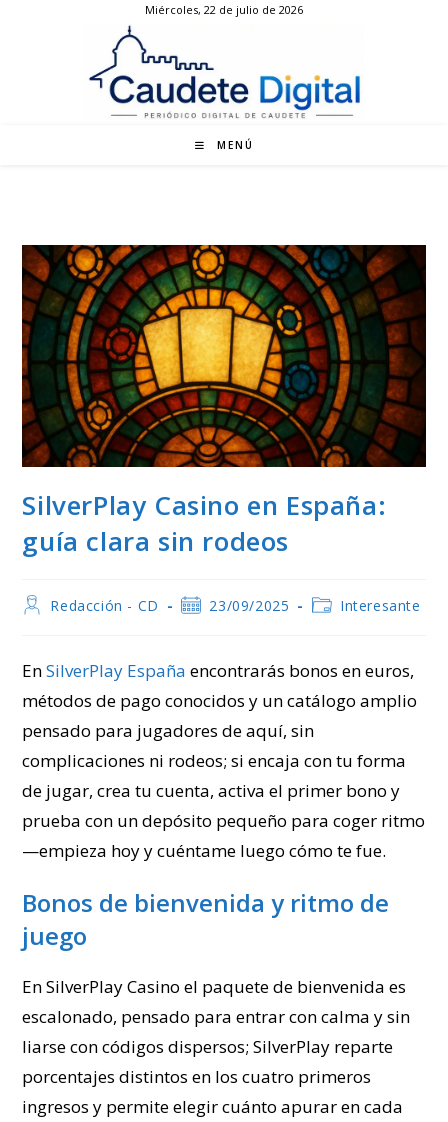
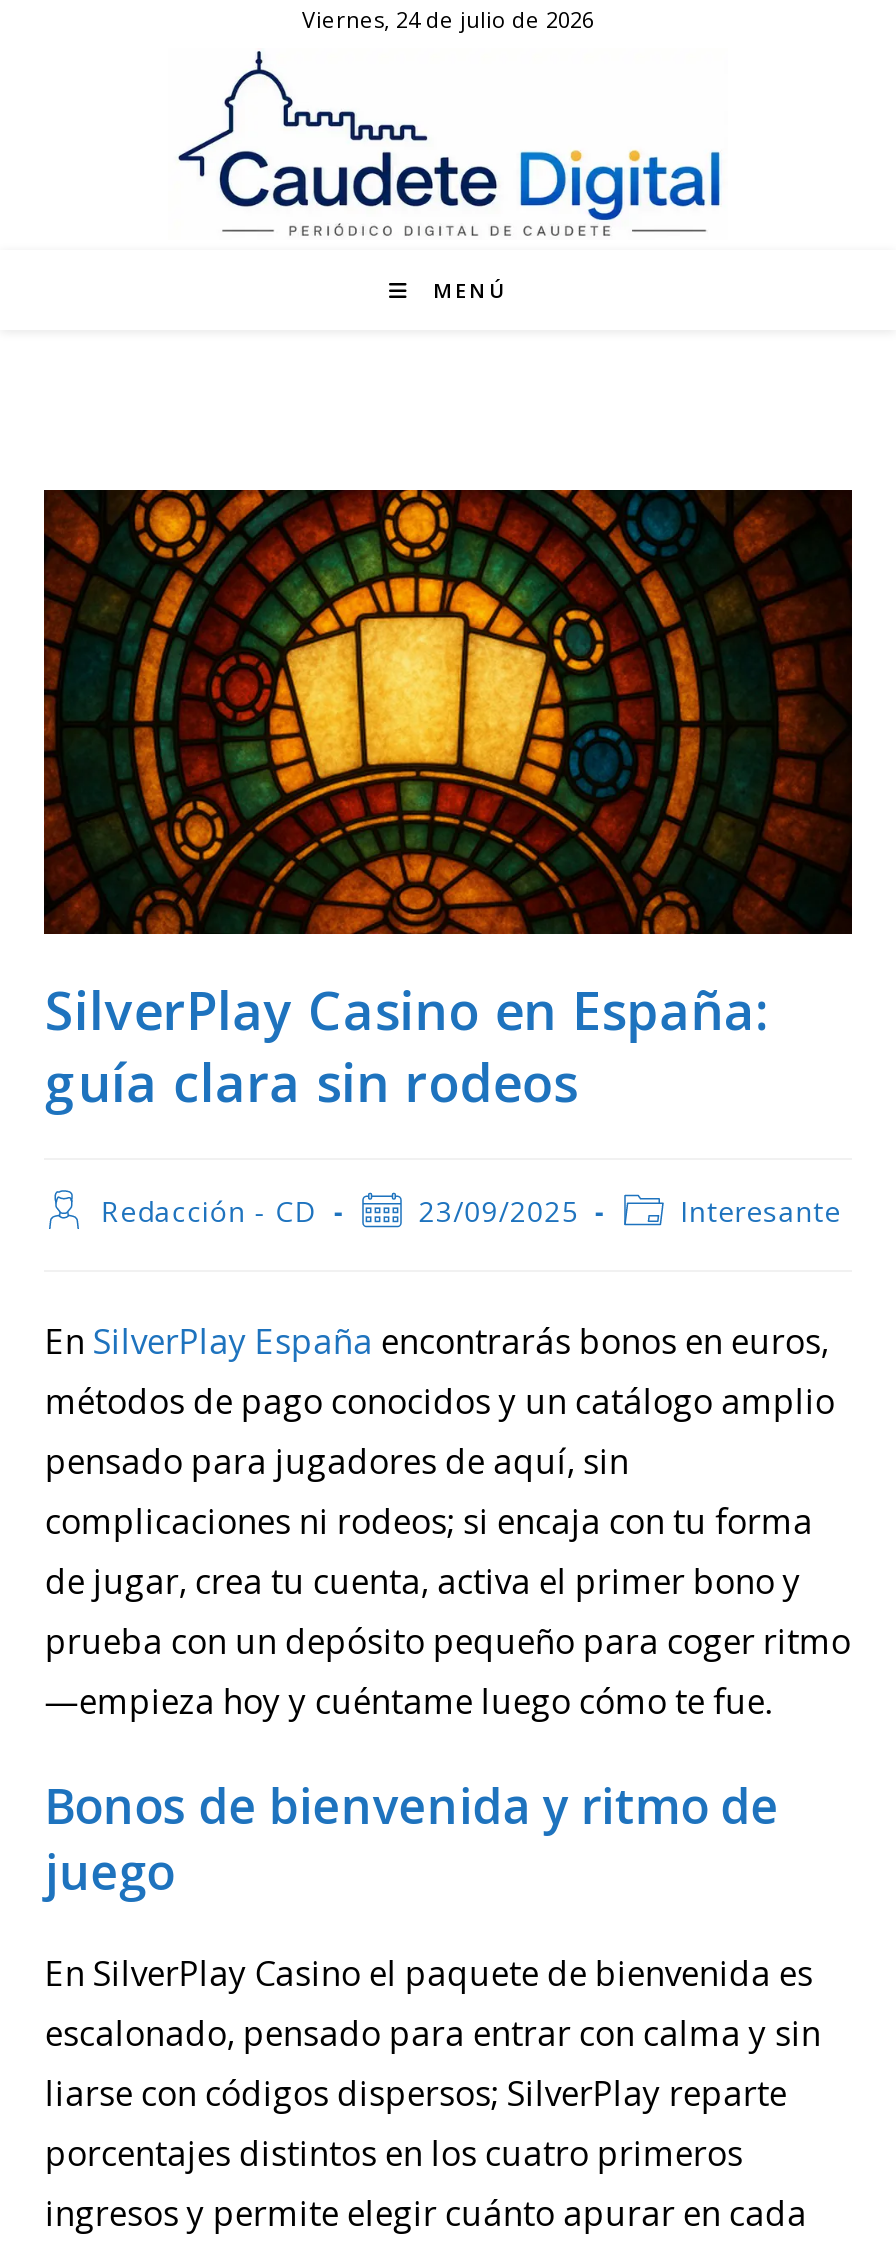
[145,2,303,17] Miércoles, 22 de julio de 2026 -> [302,4,594,34] Viernes, 24 de julio de 2026

